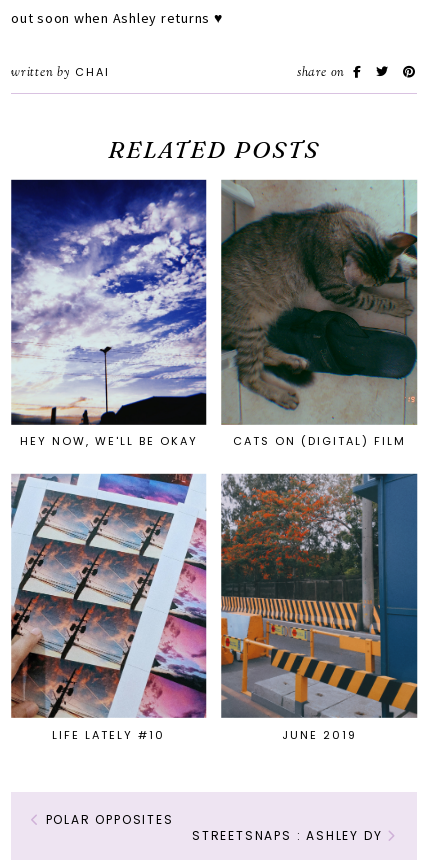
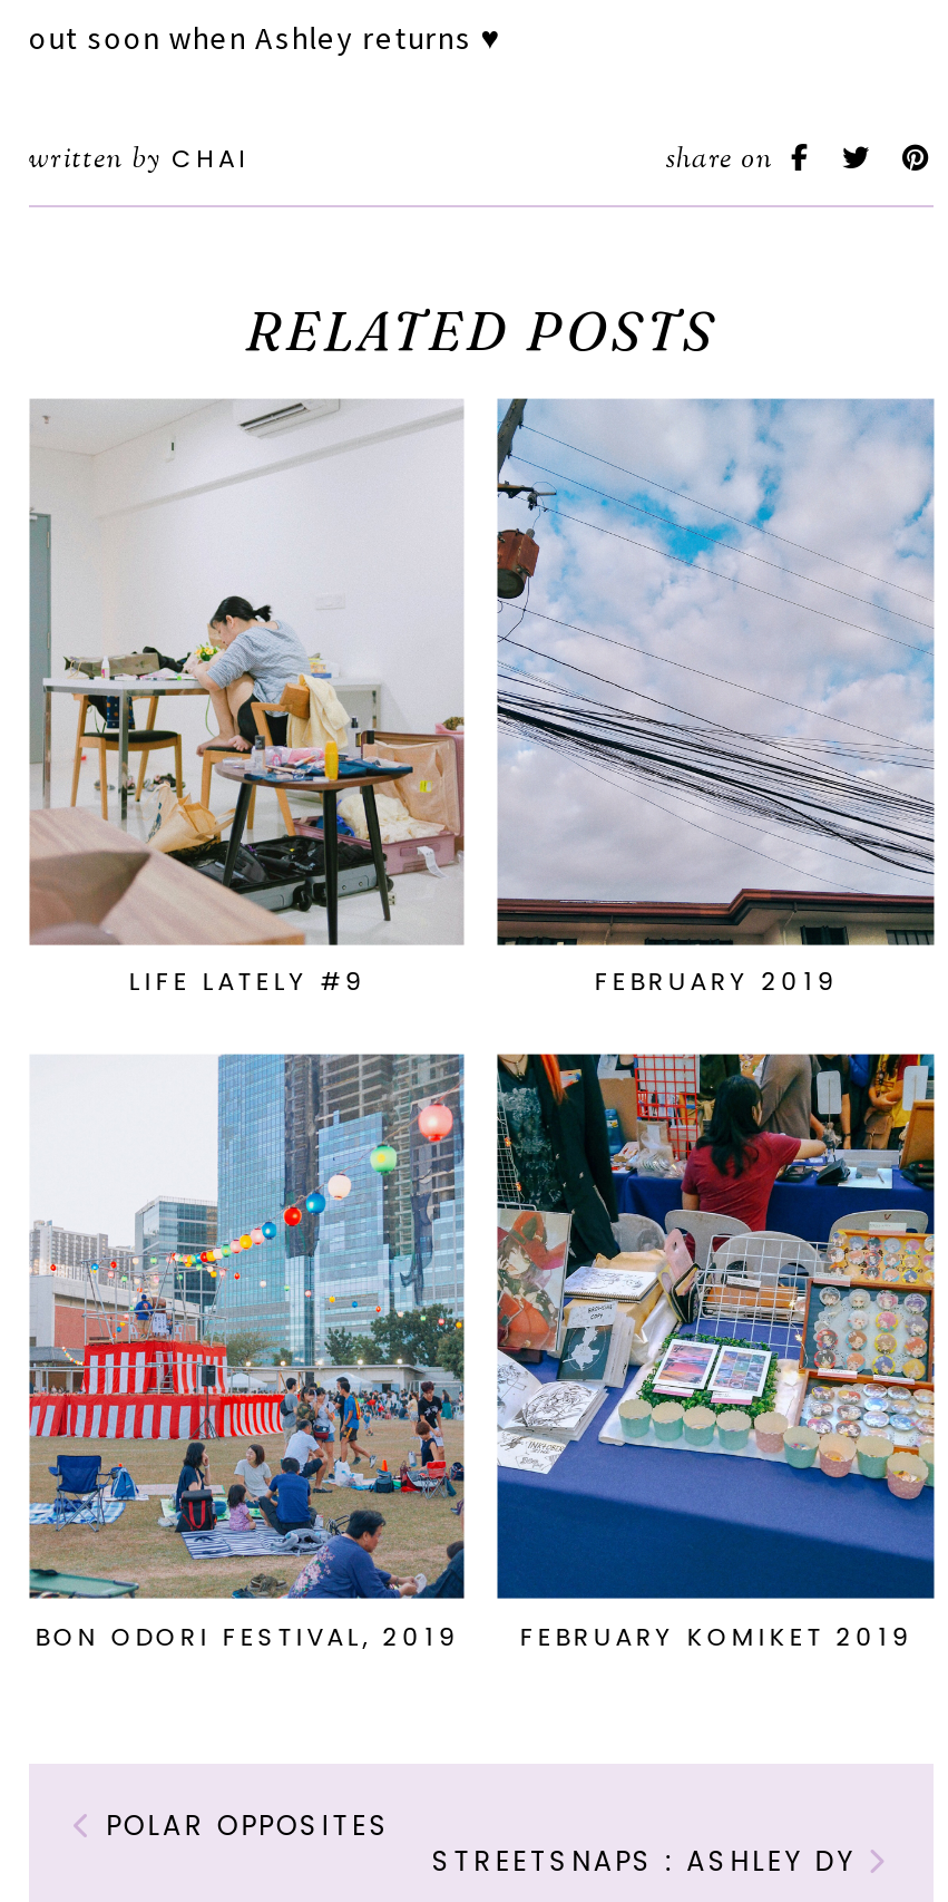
[10,179,406,449] [image] | HEY NOW, WE'LL BE OKAY | CATS ON (DIGITAL) FILM -> [29,399,837,1000] [image] | LIFE LATELY #9 | FEBRUARY 2019
[220,180,418,425] [image] -> [497,399,936,948] [image]
[10,473,357,743] [image] | LIFE LATELY #10 | JUNE 2019 -> [27,1052,912,1654] [image] | BON ODORI FESTIVAL, 2019 | FEBRUARY KOMIKET 2019
[220,473,418,719] [image] -> [495,1052,936,1601] [image]

